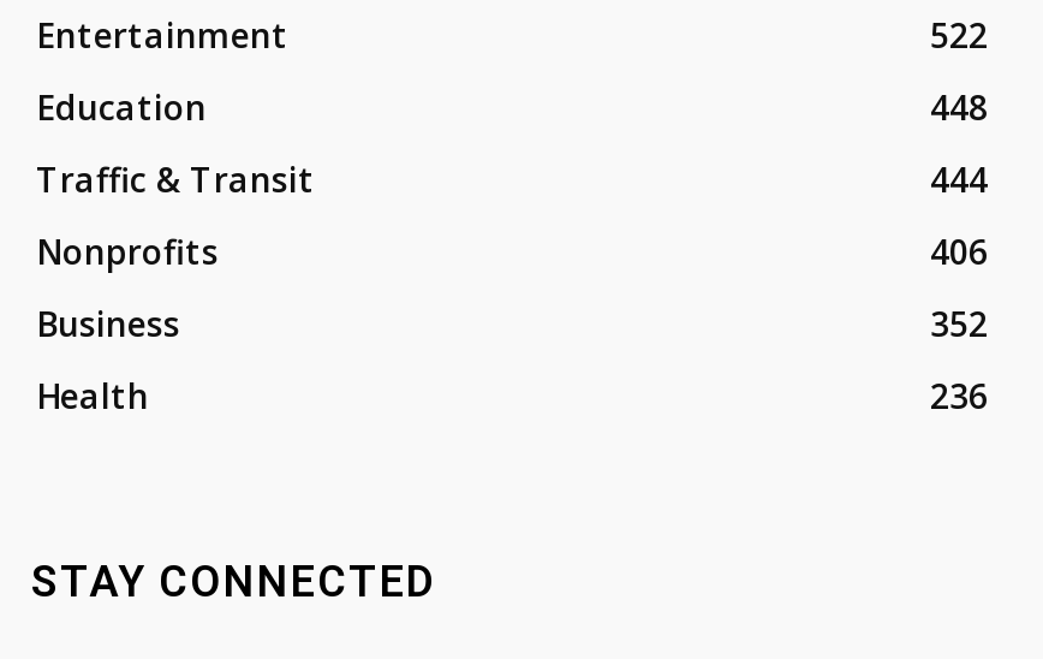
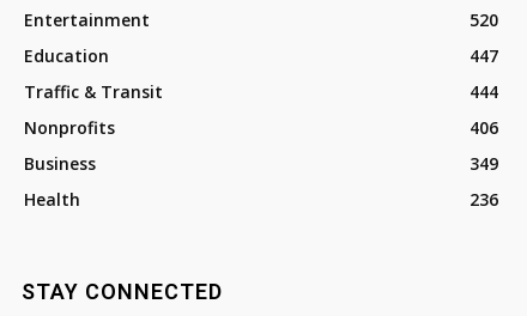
[930,12,988,58] 522 -> [470,8,498,31] 520
[930,84,988,130] 448 -> [470,44,498,67] 447
[930,301,988,347] 352 -> [470,152,498,175] 349

